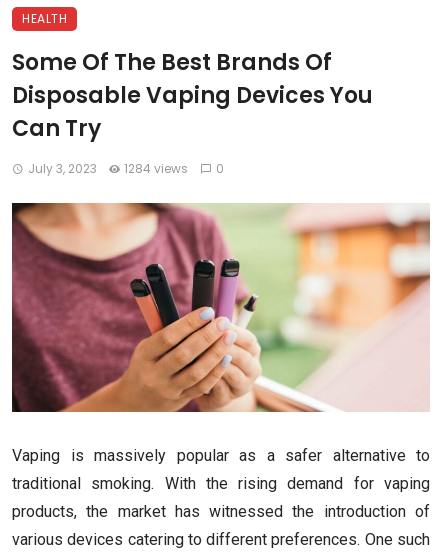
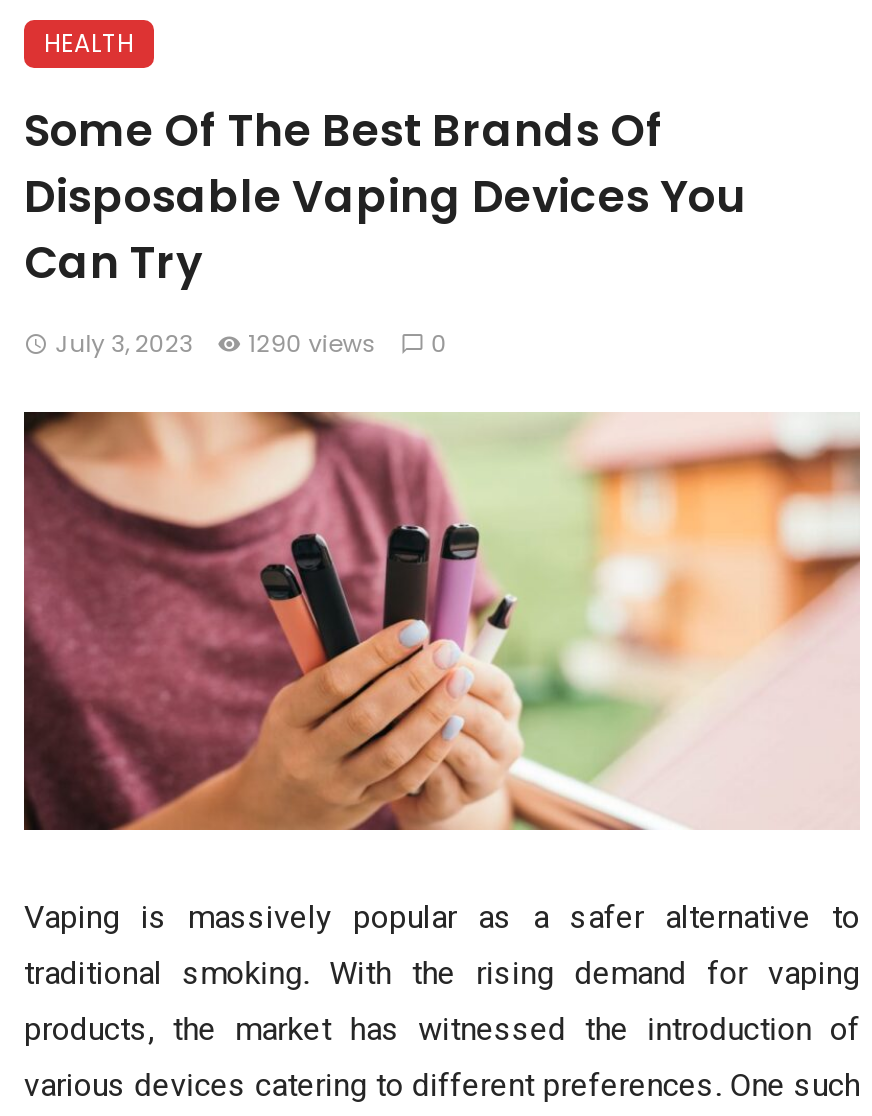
[28,160,224,177] July 3, 2023 1284 views 0 -> [55,326,448,360] July 3, 2023 1290 views 0

